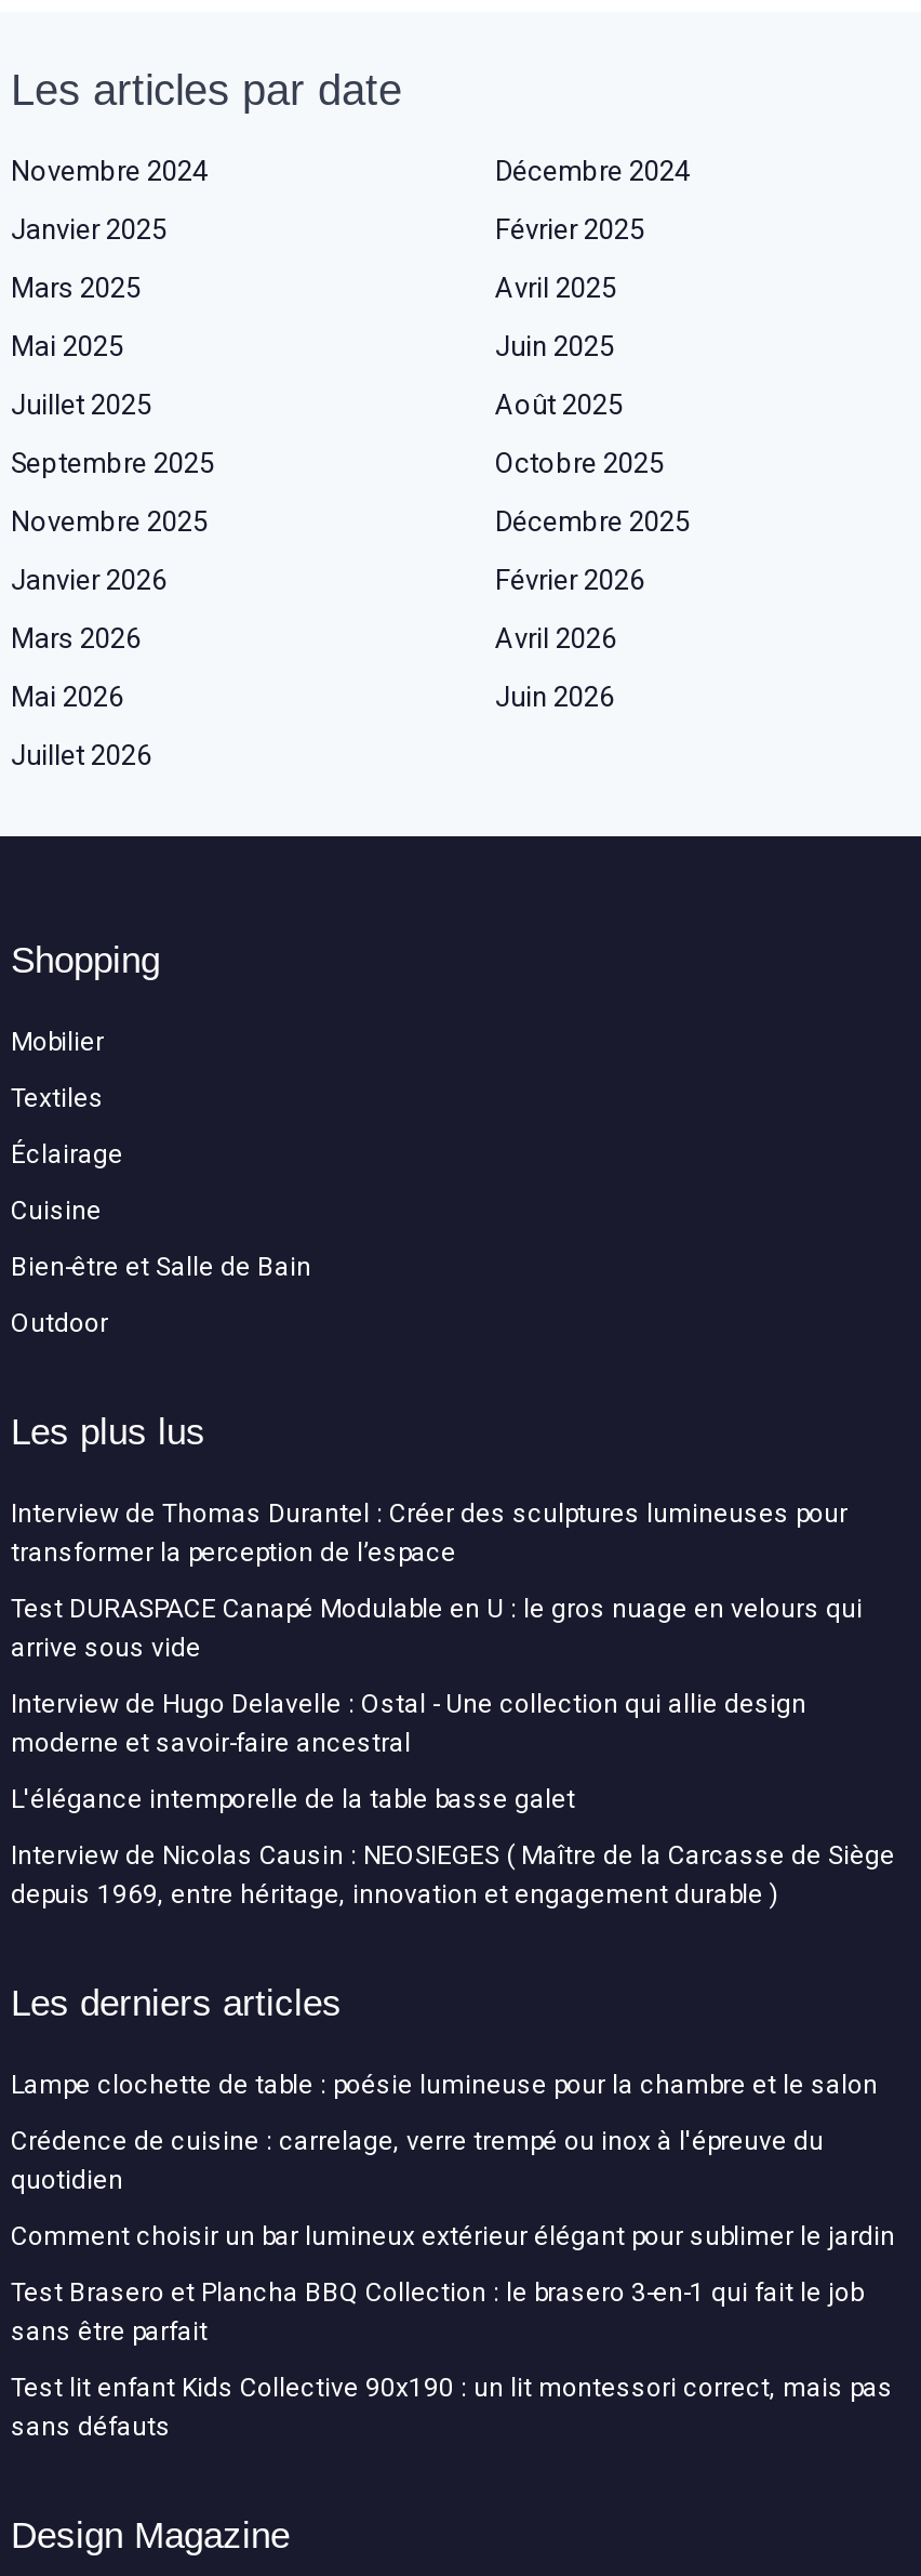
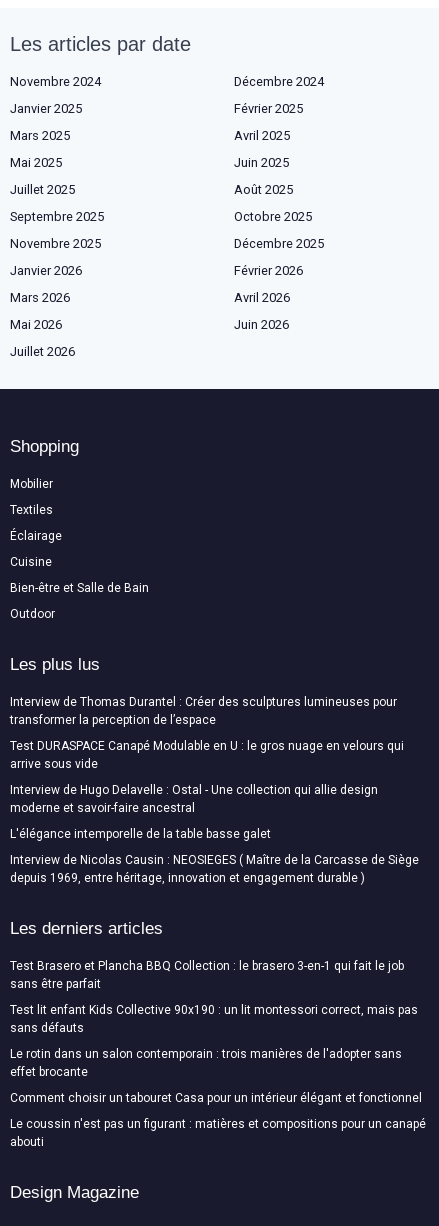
[11,2070,895,2252] Lampe clochette de table : poésie lumineuse pour la chambre et le salon | Crédence de cuisine : carrelage, verre trempé ou inox à l'épreuve du | quotidien | Comment choisir un bar lumineux extérieur élégant pour sublimer le jardin -> none
moved [11,2278,893,2442] -> [10,959,418,1035]: Test Brasero et Plancha BBQ Collection : le brasero 3-en-1 qui fait le job | sans être parfait | Test lit enfant Kids Collective 90x190 : un lit montessori correct, mais pas | sans défauts
none -> [10,1047,426,1149] Le rotin dans un salon contemporain : trois manières de l'adopter sans | effet brocante | Comment choisir un tabouret Casa pour un intérieur élégant et fonctionnel | Le coussin n'est pas un figurant : matières et compositions pour un canapé | abouti

